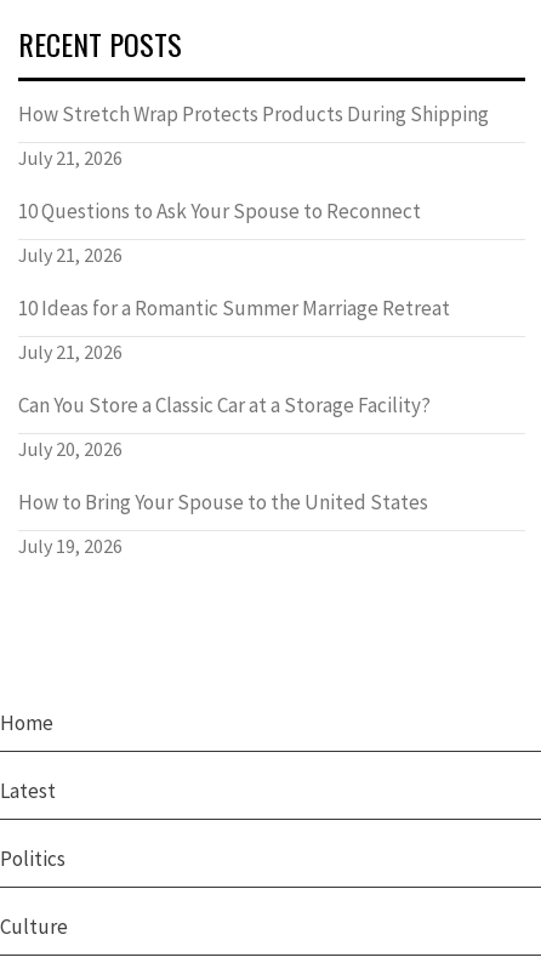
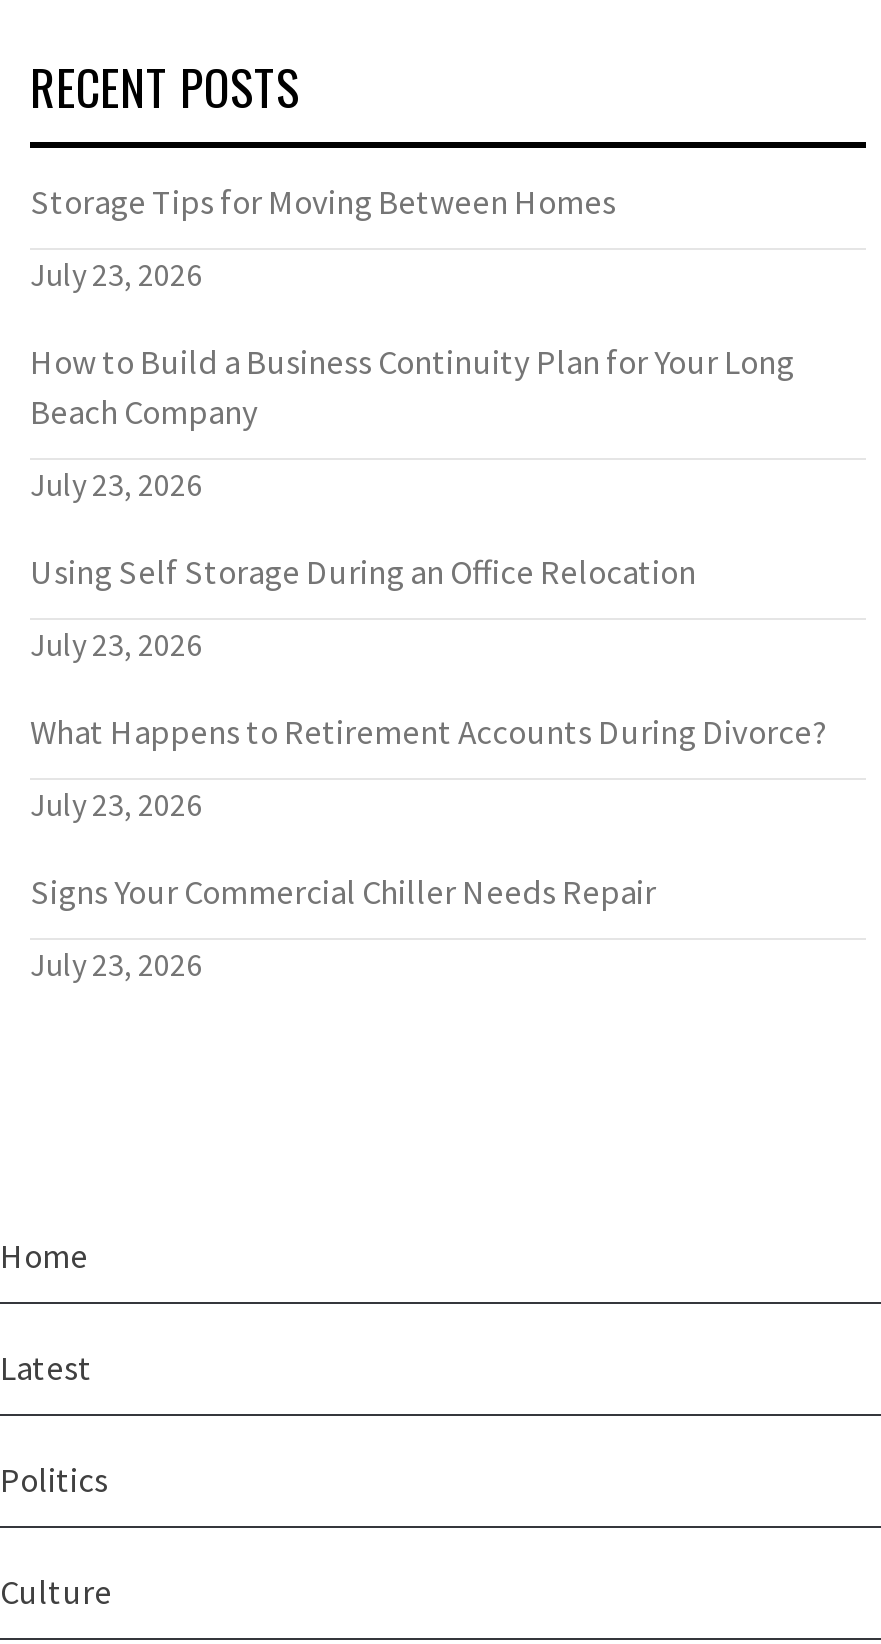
[18,100,489,127] How Stretch Wrap Protects Products During Shipping -> [30,179,616,223] Storage Tips for Moving Between Homes
[18,145,123,169] July 21, 2026 -> [30,253,202,293] July 23, 2026
[18,197,421,224] 10 Questions to Ask Your Spouse to Reconnect -> [30,339,794,433] How to Build a Business Continuity Plan for Your Long | Beach Company
[18,242,123,266] July 21, 2026 -> [30,463,202,503] July 23, 2026
[18,294,450,321] 10 Ideas for a Romantic Summer Marriage Retreat -> [30,549,696,593] Using Self Storage During an Office Relocation
[18,339,123,363] July 21, 2026 -> [30,623,202,663] July 23, 2026
[18,391,431,418] Can You Store a Classic Car at a Storage Facility? -> [30,709,828,753] What Happens to Retirement Accounts During Divorce?
[18,436,123,460] July 20, 2026 -> [30,783,202,823] July 23, 2026
[18,488,428,515] How to Bring Your Spouse to the United States -> [30,869,656,913] Signs Your Commercial Chiller Needs Repair
[18,533,123,557] July 19, 2026 -> [30,943,202,983] July 23, 2026

